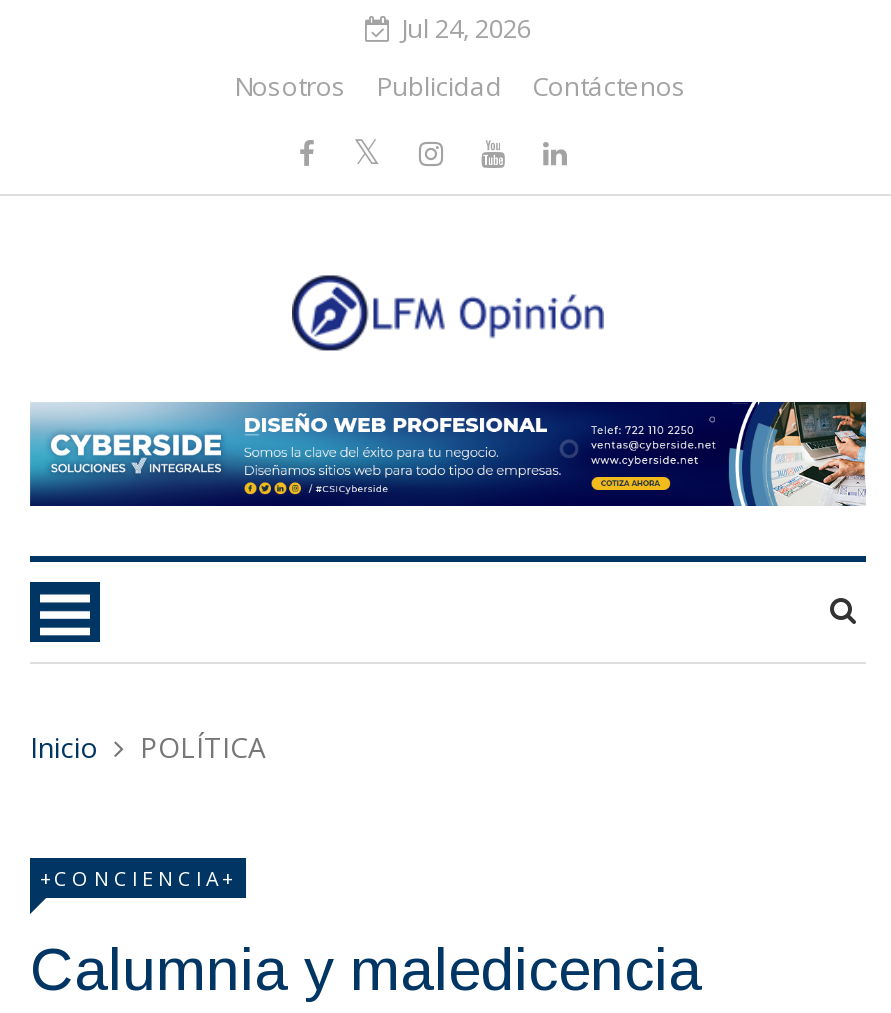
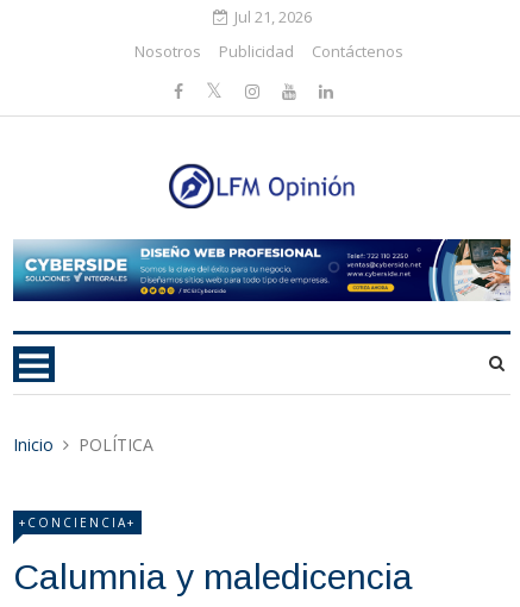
[401,10,531,46] Jul 24, 2026 -> [234,6,311,27] Jul 21, 2026

